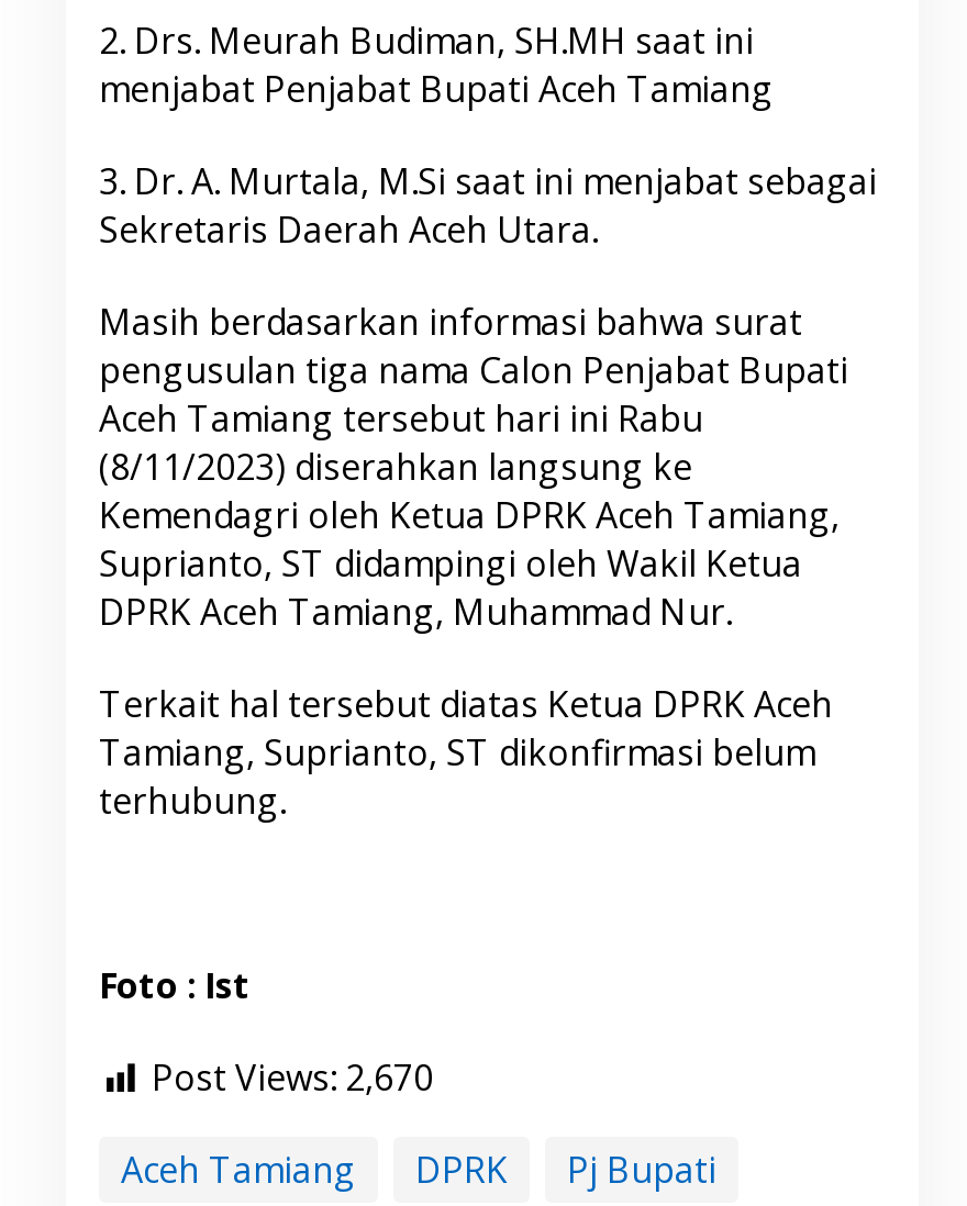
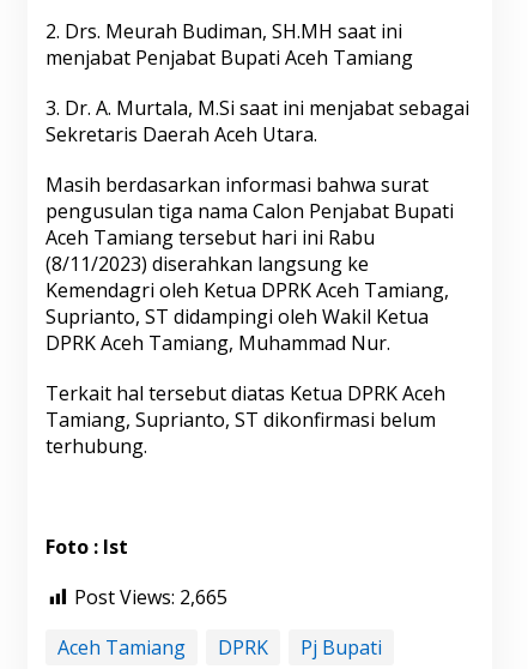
[152,1054,433,1102] Post Views: 2,670 -> [74,584,227,610] Post Views: 2,665

